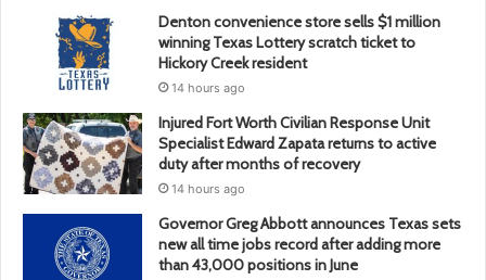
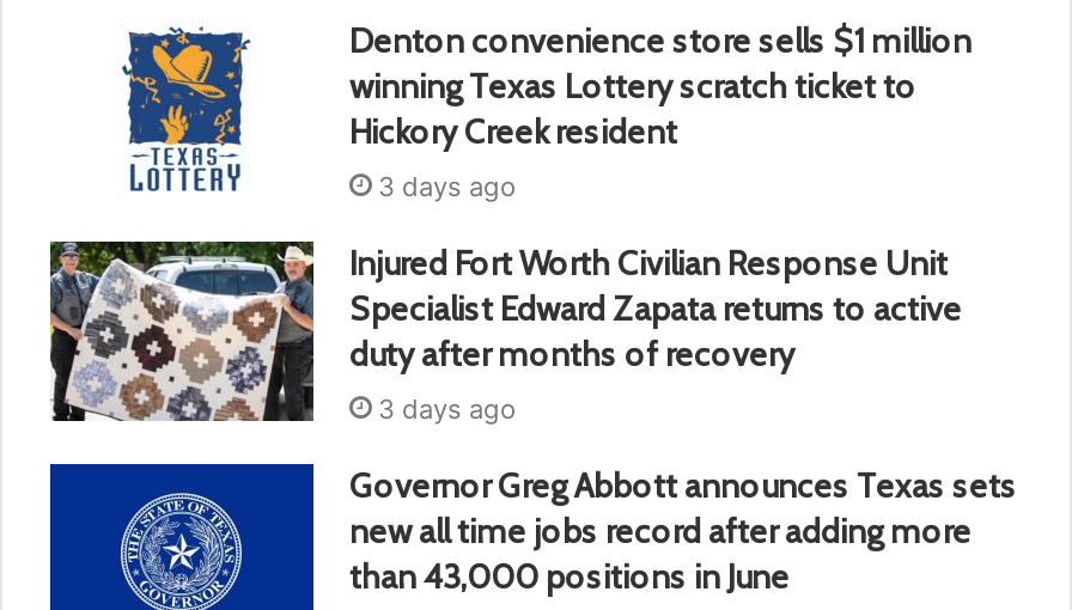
[171,80,245,95] 14 hours ago -> [378,169,517,203] 3 days ago
[171,181,245,196] 14 hours ago -> [378,392,517,425] 3 days ago

